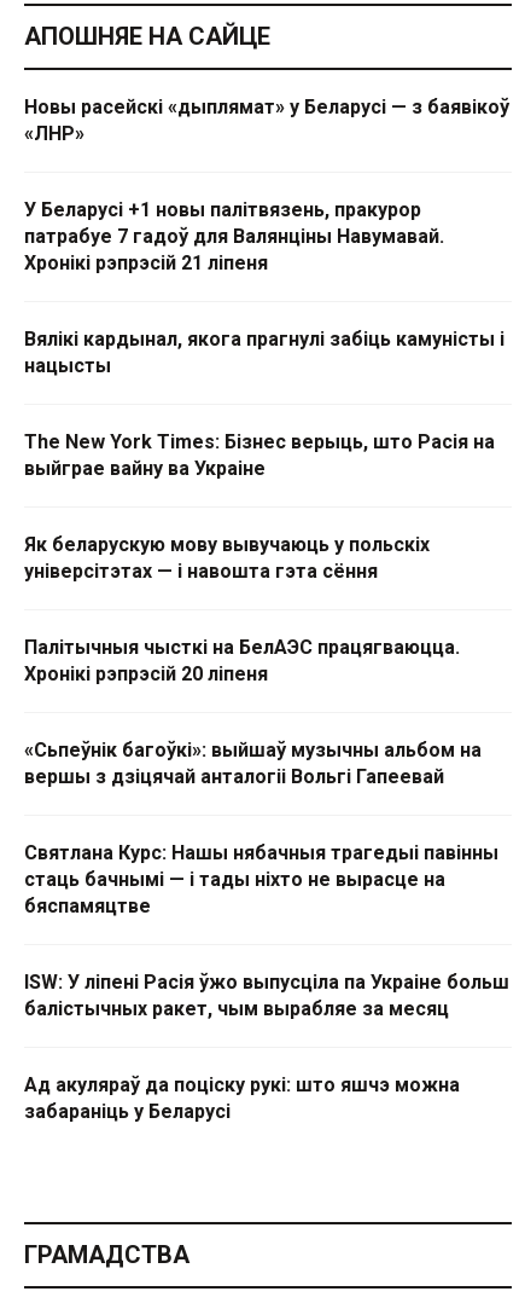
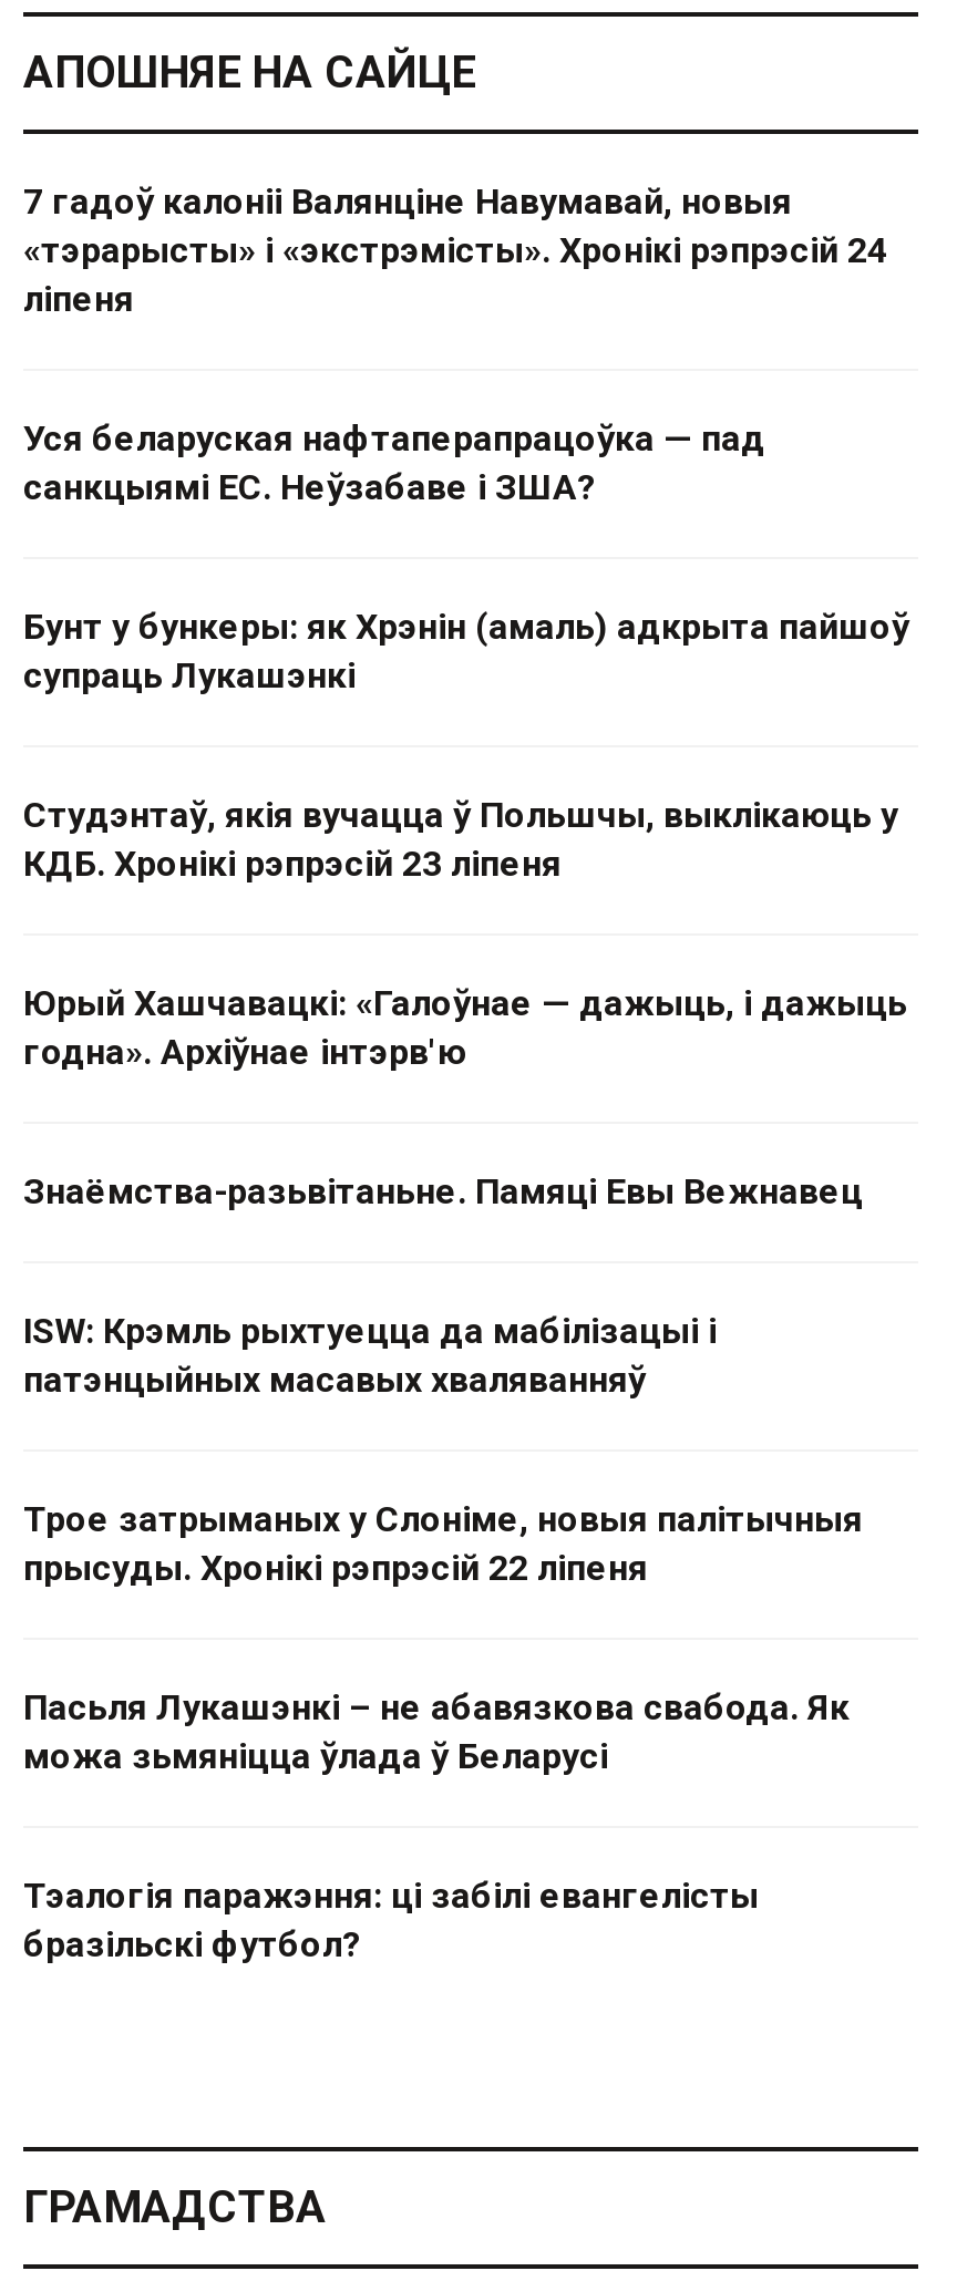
[24,95,509,145] Новы расейскі «дыплямат» у Беларусі — з баявікоў | «ЛНР» -> [23,180,887,320] 7 гадоў калоніі Валянціне Навумавай, новыя | «тэрарысты» і «экстрэмісты». Хронікі рэпрэсій 24 | ліпеня
[24,198,444,274] У Беларусі +1 новы палітвязень, пракурор | патрабуе 7 гадоў для Валянціны Навумавай. | Хронікі рэпрэсій 21 ліпеня -> [23,417,765,508] Уся беларуская нафтаперапрацоўка — пад | санкцыямі ЕС. Неўзабаве і ЗША?
[24,328,504,377] Вялікі кардынал, якога прагнулі забіць камуністы і | нацысты -> [23,606,909,696] Бунт у бункеры: як Хрэнін (амаль) адкрыта пайшоў | супраць Лукашэнкі
[24,430,495,480] The New York Times: Бізнес верыць, што Расія на | выйграе вайну ва Украіне -> [23,794,898,885] Студэнтаў, якія вучацца ў Польшчы, выклікаюць у | КДБ. Хронікі рэпрэсій 23 ліпеня
[24,533,430,583] Як беларускую мову вывучаюць у польскіх | універсітэтах — і навошта гэта сёння -> [23,982,907,1073] Юрый Хашчавацкі: «Галоўнае — дажыць, і дажыць | годна». Архіўнае інтэрв'ю
[24,636,460,685] Палітычныя чысткі на БелАЭС працягваюцца. | Хронікі рэпрэсій 20 ліпеня -> [23,1170,863,1212] Знаёмства-разьвітаньне. Памяці Евы Вежнавец
[24,739,482,788] «Сьпеўнік багоўкі»: выйшаў музычны альбом на | вершы з дзіцячай анталогіі Вольгі Гапеевай -> [23,1310,717,1401] ISW: Крэмль рыхтуецца да мабілізацыі і | патэнцыйных масавых хваляванняў
[24,841,498,917] Святлана Курс: Нашы нябачныя трагедыі павінны | стаць бачнымі — і тады ніхто не вырасце на | бяспамяцтве -> [23,1498,863,1589] Трое затрыманых у Слоніме, новыя палітычныя | прысуды. Хронікі рэпрэсій 22 ліпеня
[24,971,509,1020] ISW: У ліпені Расія ўжо выпусціла па Украіне больш | балістычных ракет, чым вырабляе за месяц -> [23,1686,850,1777] Пасьля Лукашэнкі – не абавязкова свабода. Як | можа зьмяніцца ўлада ў Беларусі
[24,1073,460,1123] Ад акуляраў да поціску рукі: што яшчэ можна | забараніць у Беларусі -> [23,1875,759,1965] Тэалогія паражэння: ці забілі евангелісты | бразільскі футбол?

